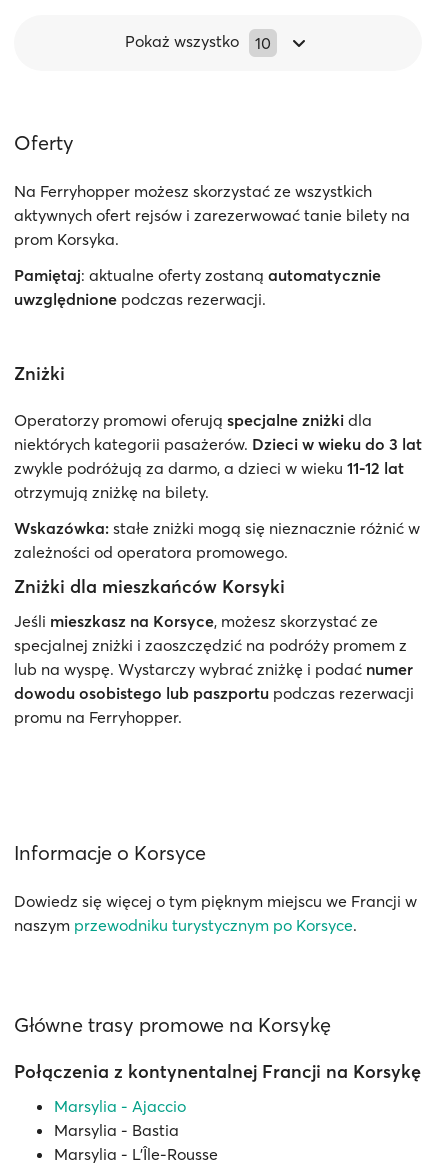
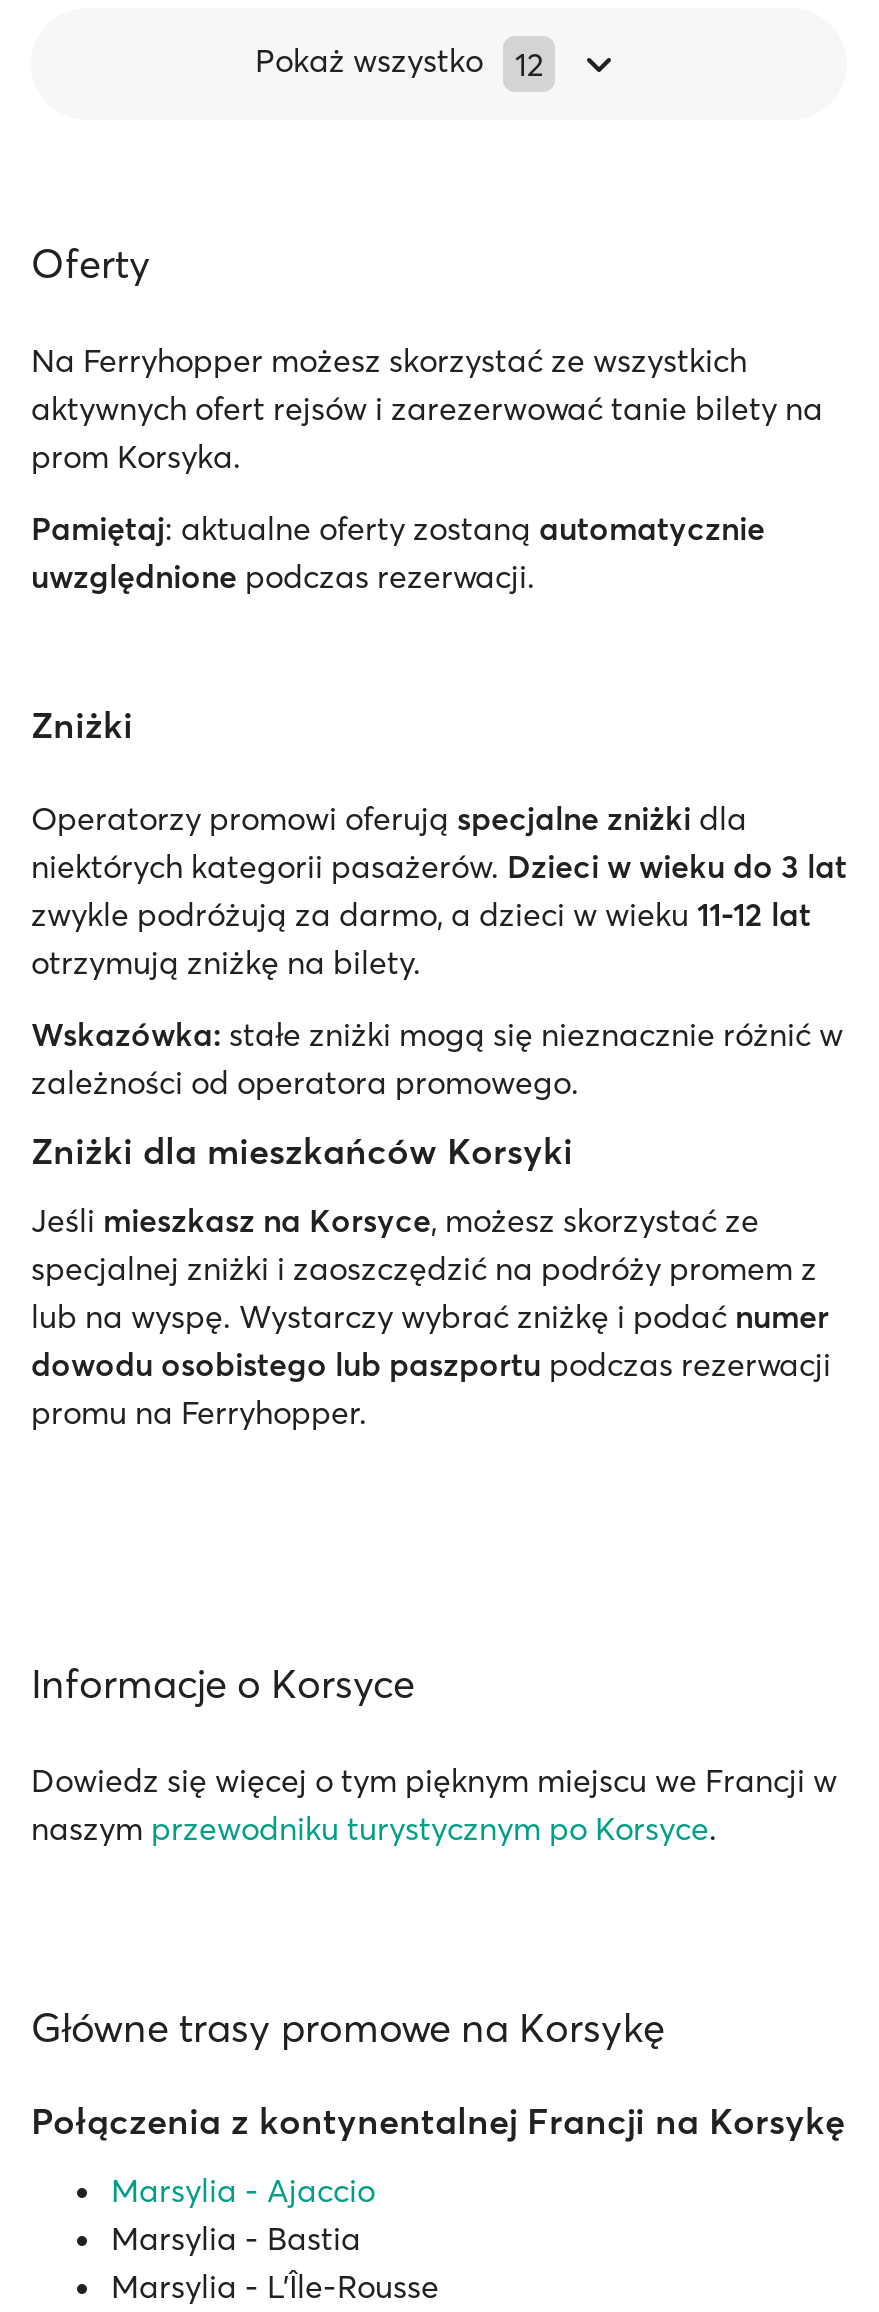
[125,31,271,53] Pokaż wszystko 10 -> [255,40,543,84] Pokaż wszystko 12

